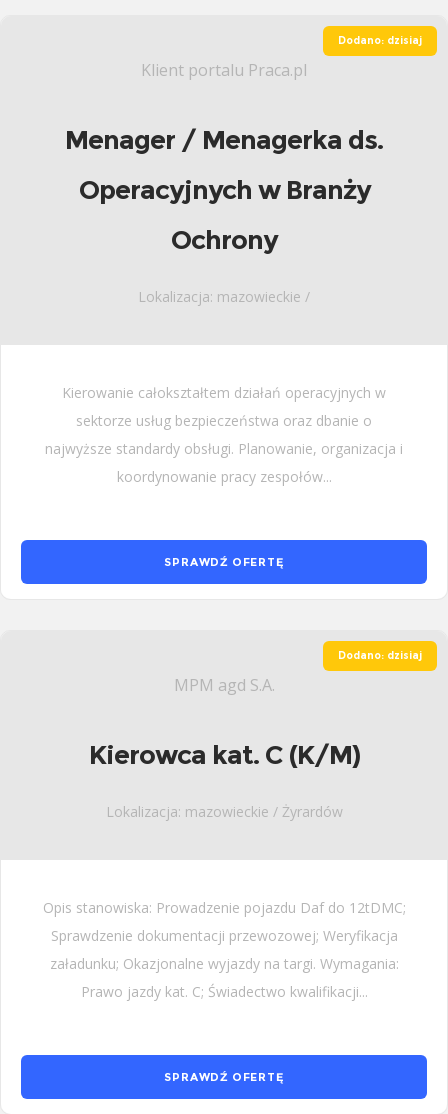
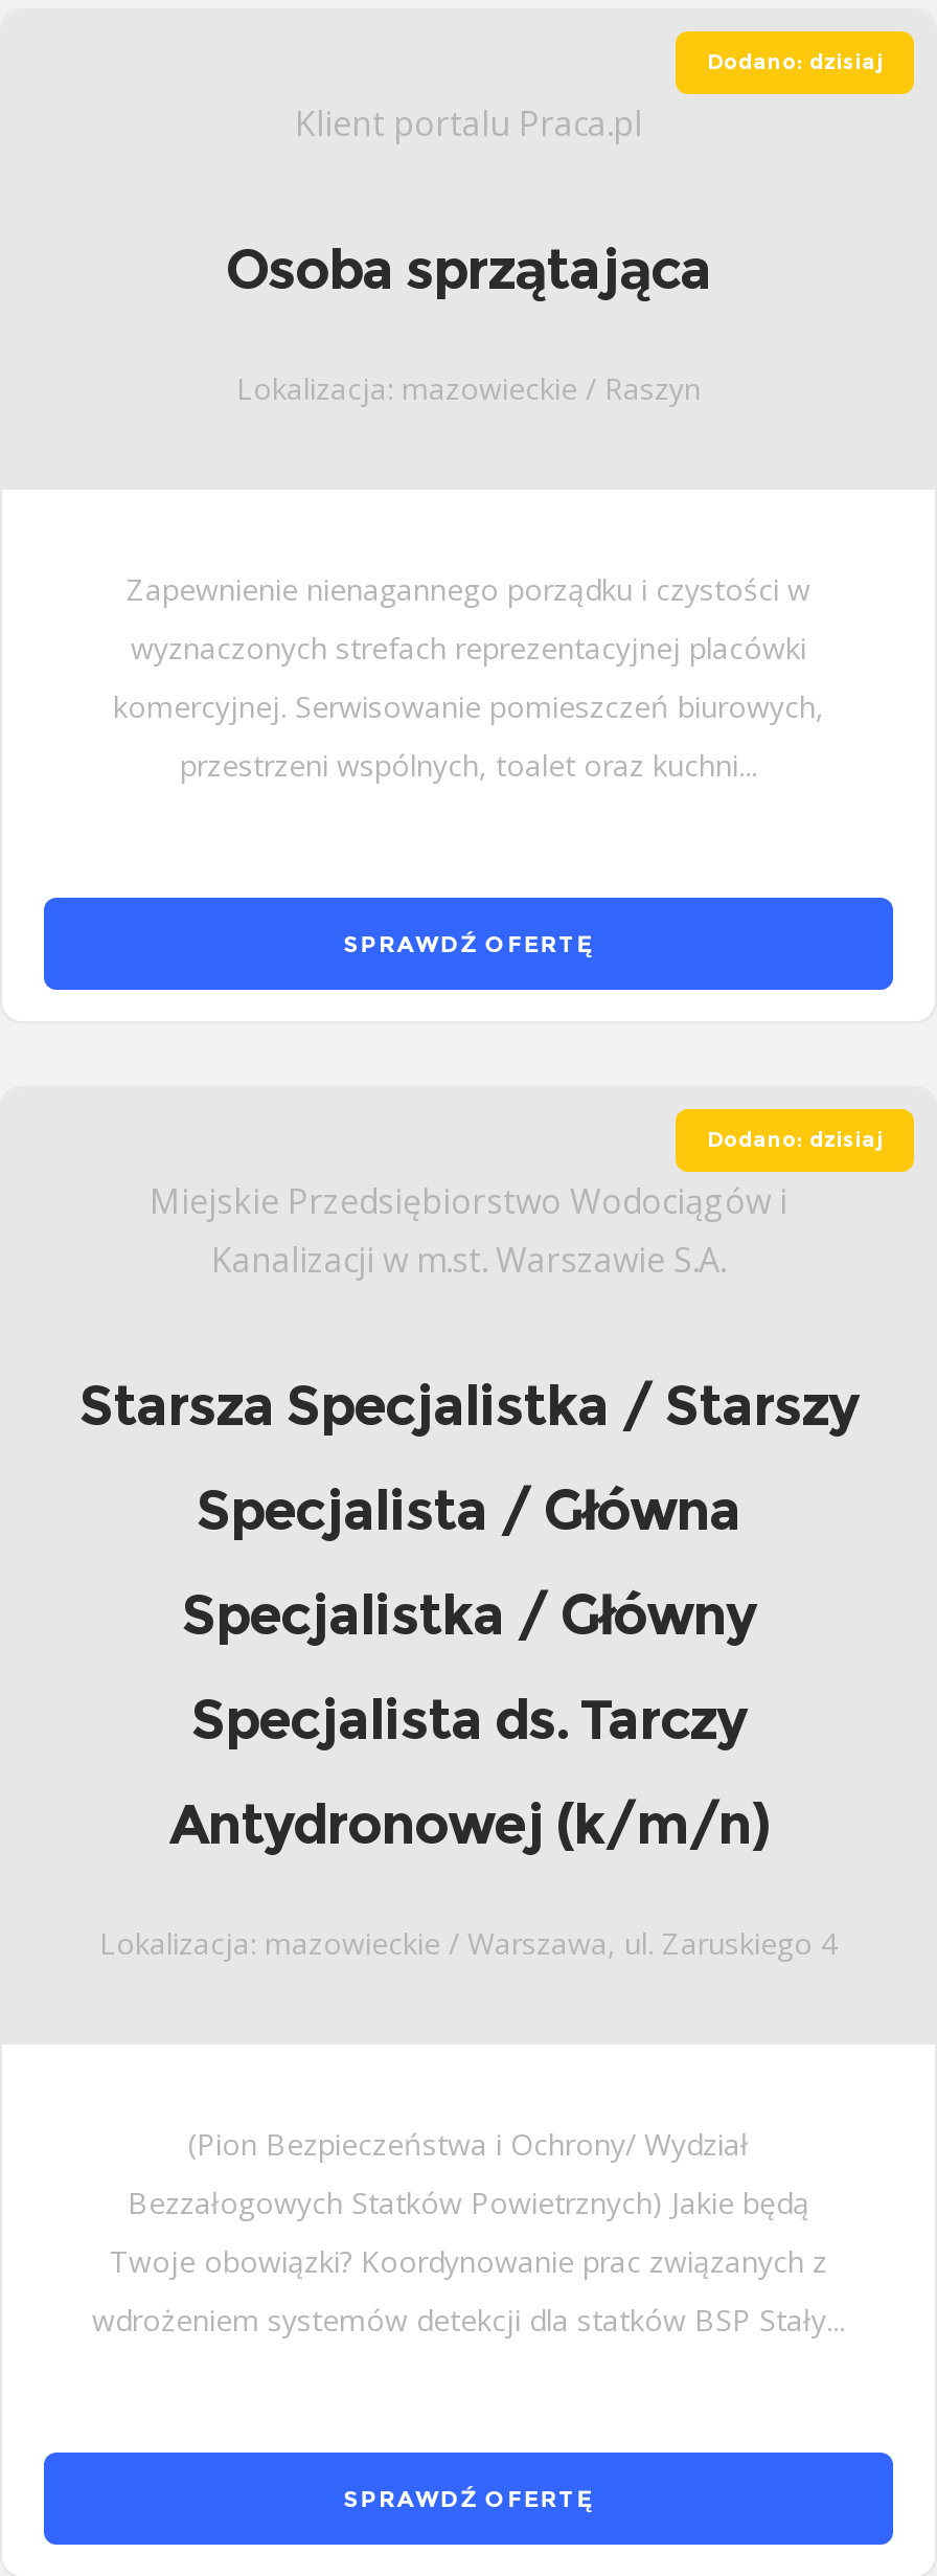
[65,124,383,306] Menager / Menagerka ds. | Operacyjnych w Branży | Ochrony | Lokalizacja: mazowieckie / -> [226,237,711,408] Osoba sprzątająca | Lokalizacja: mazowieckie / Raszyn
[45,383,403,486] Kierowanie całokształtem działań operacyjnych w | sektorze usług bezpieczeństwa oraz dbanie o | najwyższe standardy obsługi. Planowanie, organizacja i | koordynowanie pracy zespołów... -> [113,570,824,785] Zapewnienie nienagannego porządku i czystości w | wyznaczonych strefach reprezentacyjnej placówki | komercyjnej. Serwisowanie pomieszczeń biurowych, | przestrzeni wspólnych, toalet oraz kuchni...
moved [164,555,422,662] -> [344,930,883,1153]: SPRAWDŹ OFERTĘ | Dodano: dzisiaj
[88,674,359,821] MPM agd S.A. | Kierowca kat. C (K/M) | Lokalizacja: mazowieckie / Żyrardów -> [79,1179,858,1963] Miejskie Przedsiębiorstwo Wodociągów i | Kanalizacji w m.st. Warszawie S.A. | Starsza Specjalistka / Starszy | Specjalista / Główna | Specjalistka / Główny | Specjalista ds. Tarczy | Antydronowej (k/m/n) | Lokalizacja: mazowieckie / Warszawa, ul. Zaruskiego 4
[42,898,405,1001] Opis stanowiska: Prowadzenie pojazdu Daf do 12tDMC; | Sprawdzenie dokumentacji przewozowej; Weryfikacja | załadunku; Okazjonalne wyjazdy na targi. Wymagania: | Prawo jazdy kat. C; Świadectwo kwalifikacji... -> [92,2124,845,2340] (Pion Bezpieczeństwa i Ochrony/ Wydział | Bezzałogowych Statków Powietrznych) Jakie będą | Twoje obowiązki? Koordynowanie prac związanych z | wdrożeniem systemów detekcji dla statków BSP Stały...

